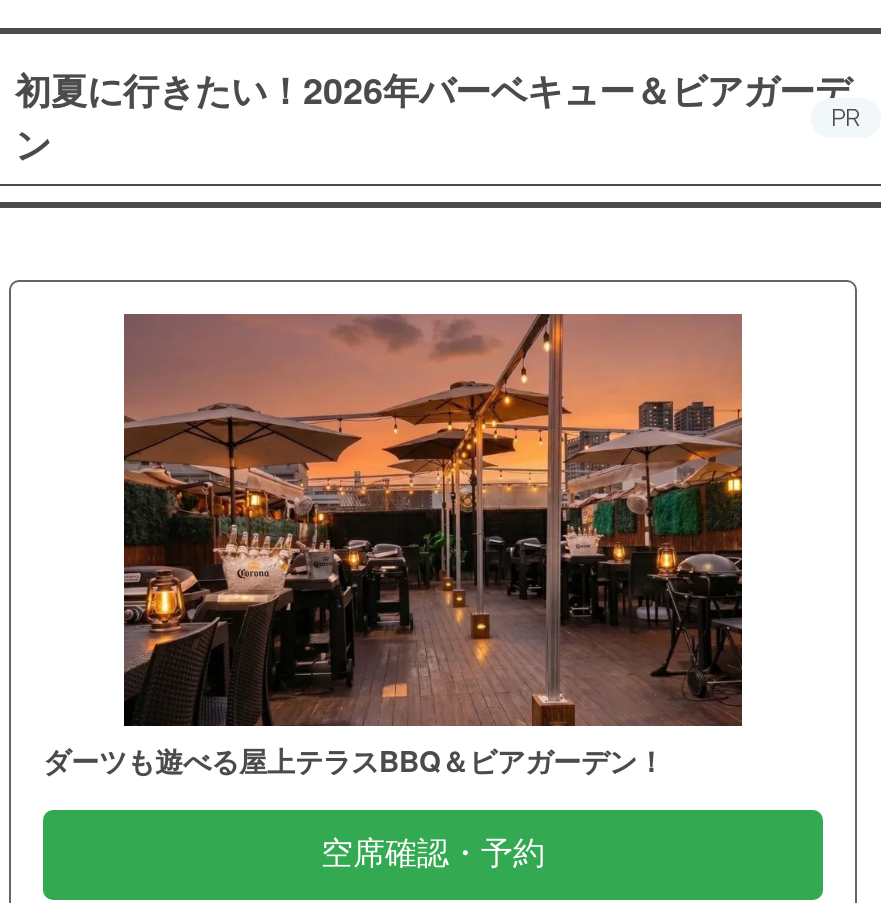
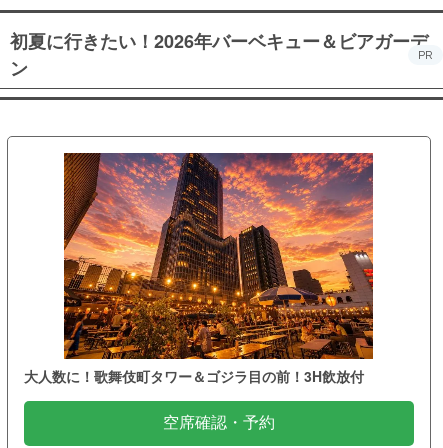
[43,312,745,780] [image] | ダーツも遊べる屋上テラスBBQ＆ビアガーデン！ -> [24,152,374,386] [image] | 大人数に！歌舞伎町タワー＆ゴジラ目の前！3H飲放付

